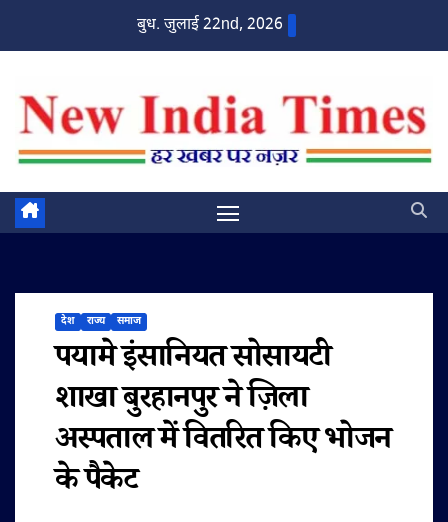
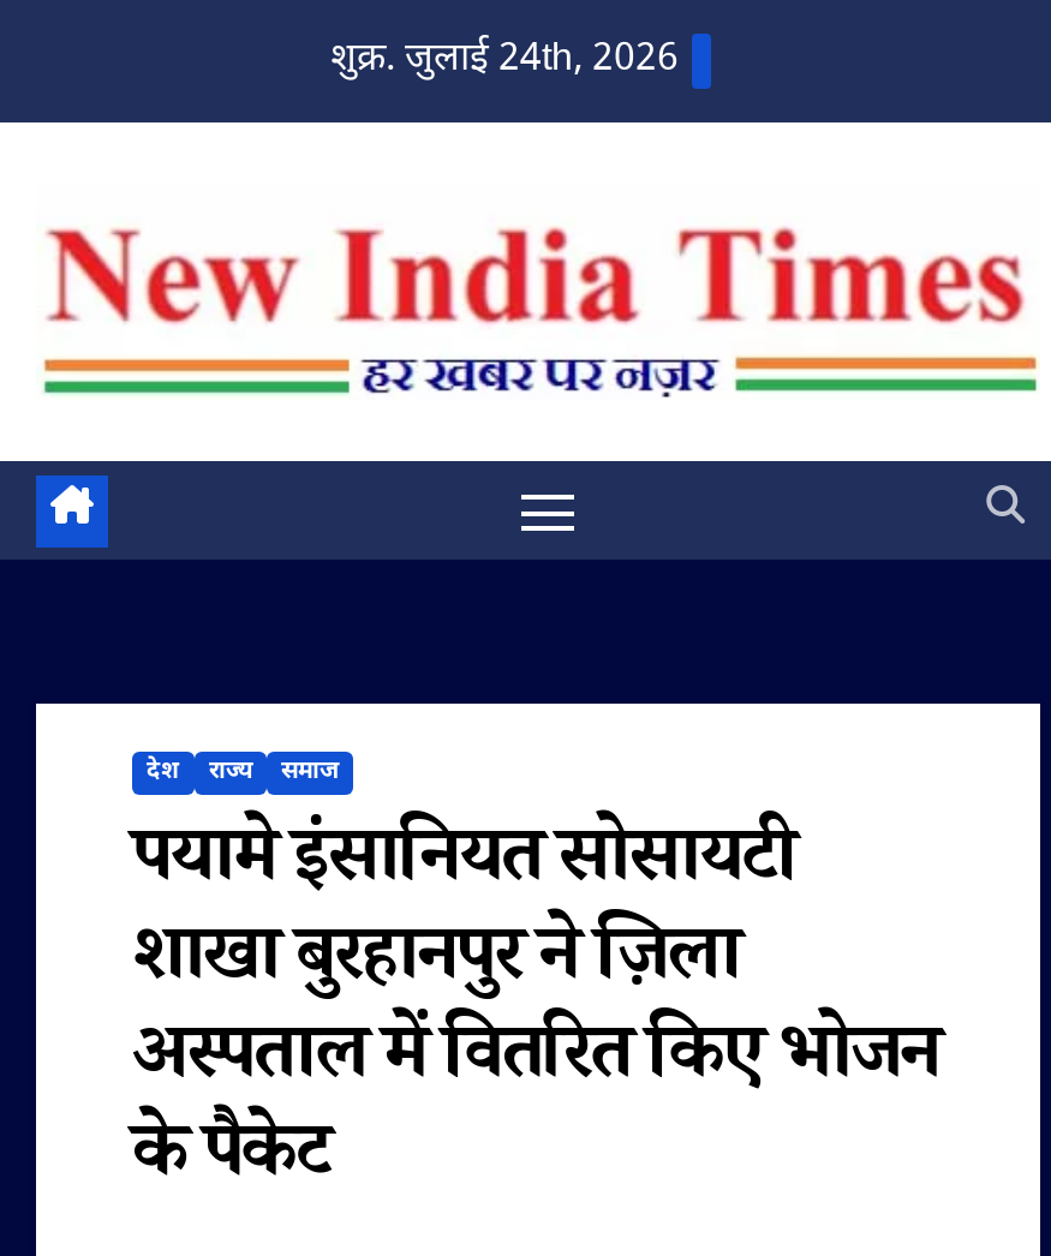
[137,15,283,36] बुध. जुलाई 22nd, 2026 -> [330,36,679,86] शुक्र. जुलाई 24th, 2026

